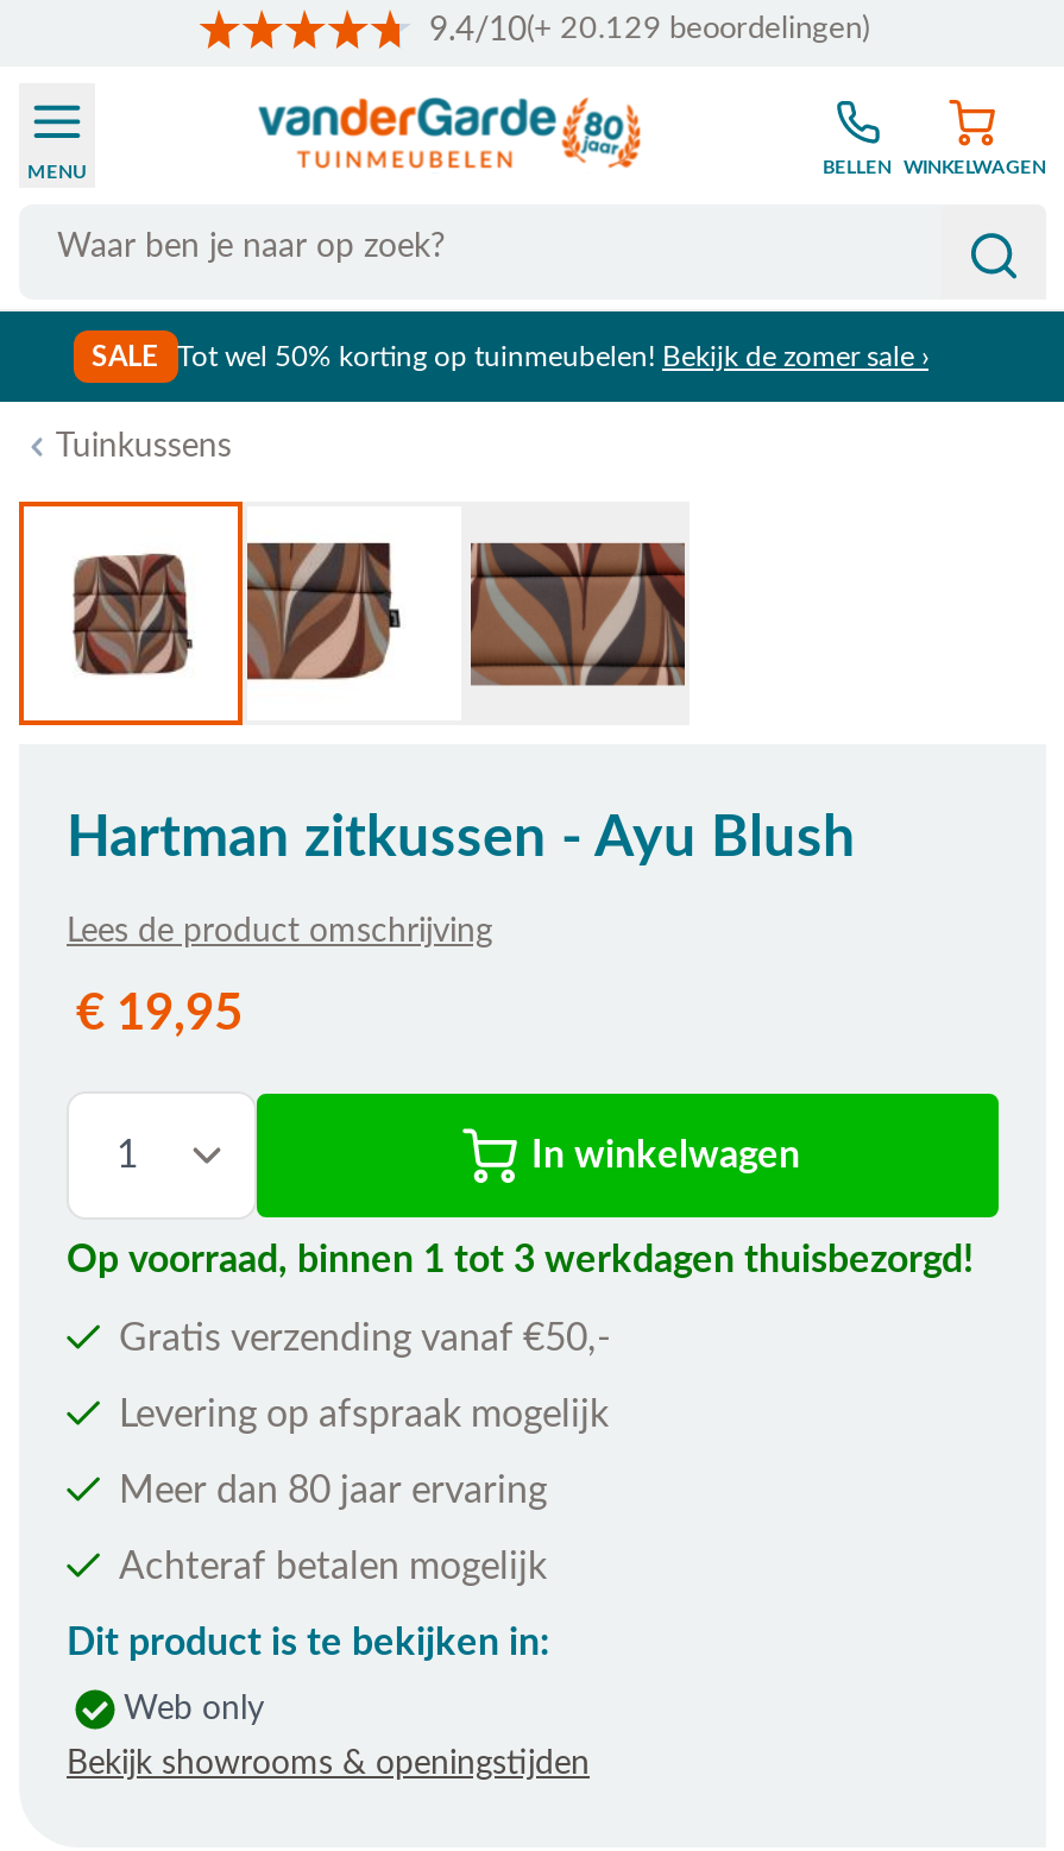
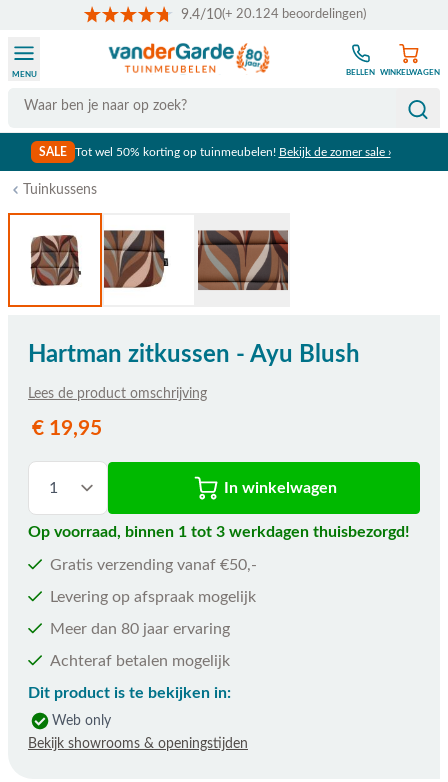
[429,14,869,48] 9.4/10(+ 20.129 beoordelingen) -> [180,8,365,22] 9.4/10(+ 20.124 beoordelingen)

